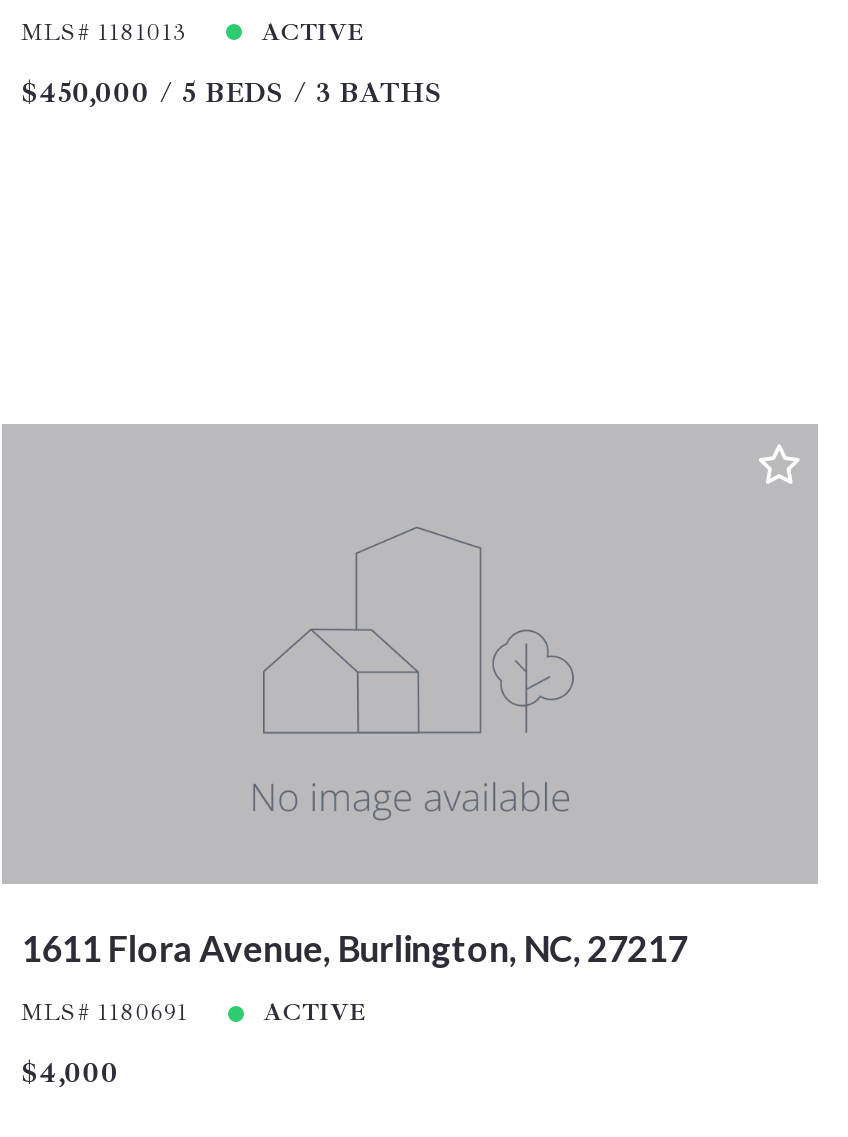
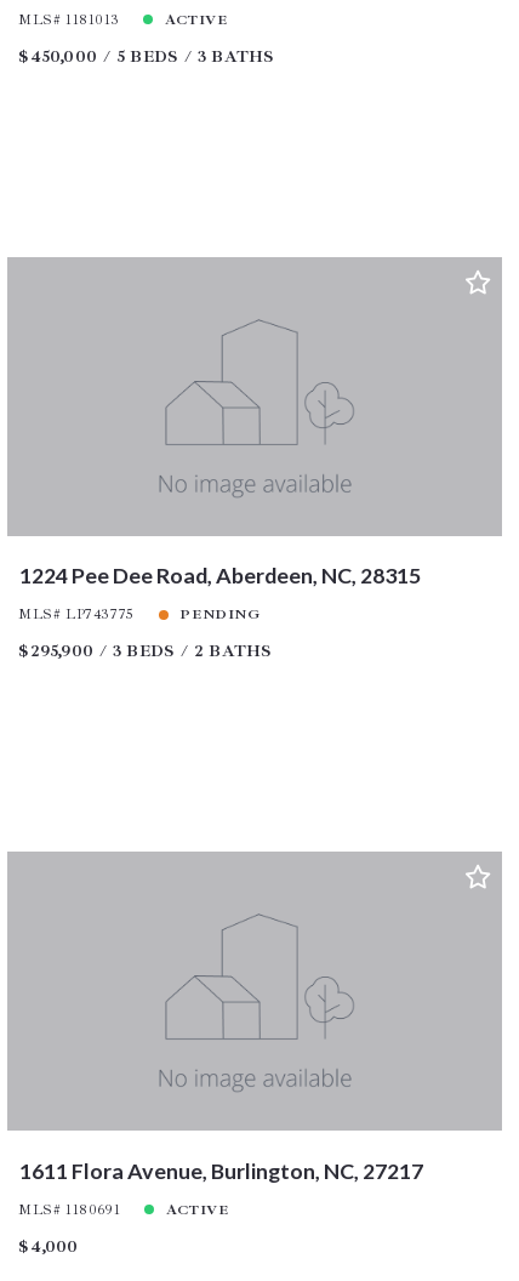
none -> [18,562,420,661] 1224 Pee Dee Road, Aberdeen, NC, 28315 | MLS# LP743775 | PENDING | $295,900 | 3 BEDS | 2 BATHS

